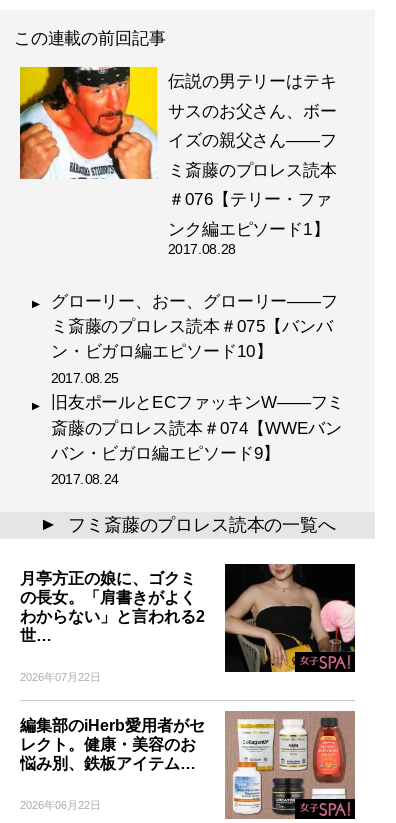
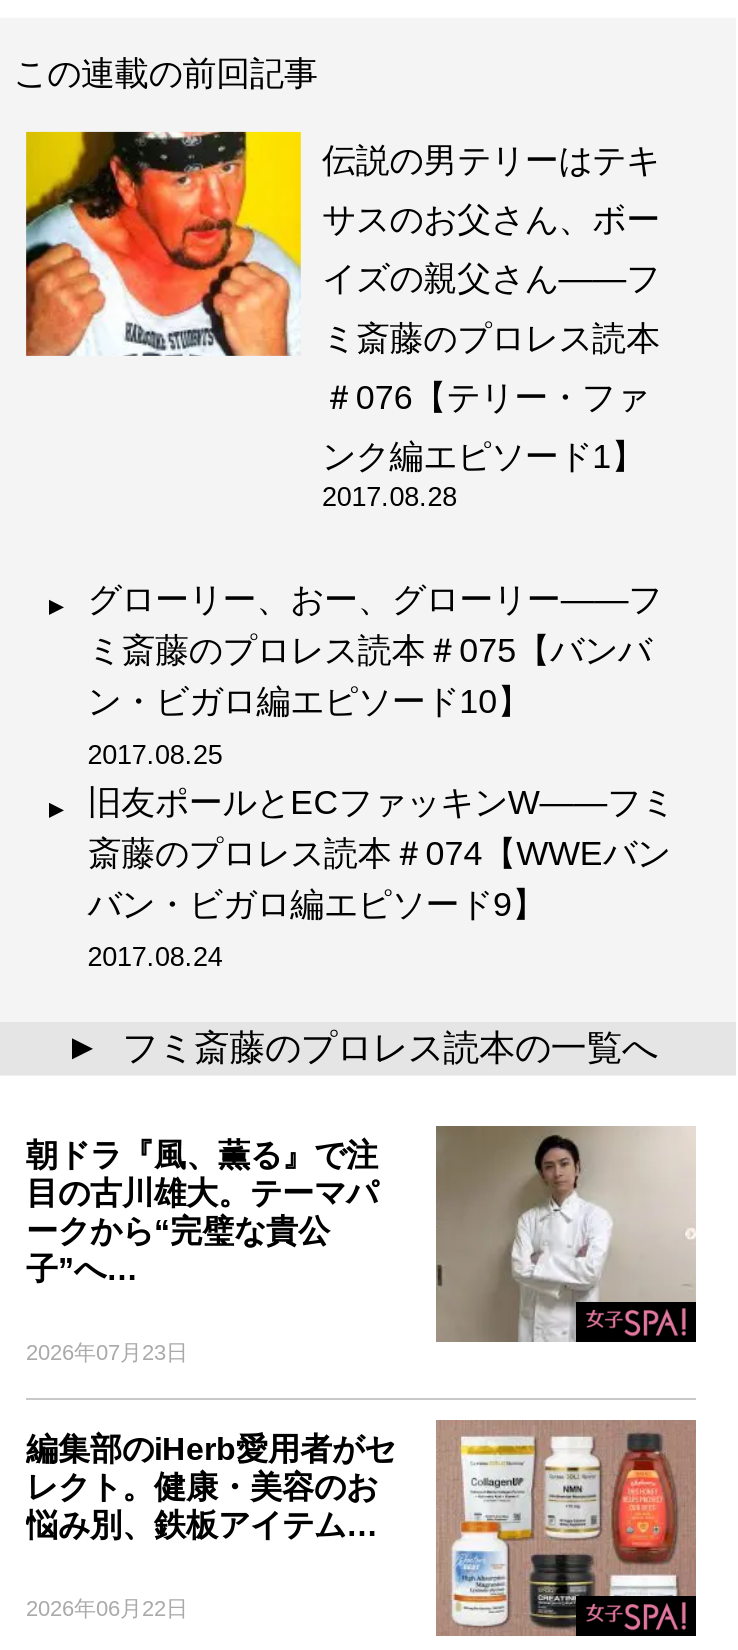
[20,563,356,673] [image] | 月亭方正の娘に、ゴクミ | の長女。「肩書きがよく | わからない」と言われる2 | 世… -> [26,1124,696,1344] [image] | 朝ドラ『風、薫る』で注 | 目の古川雄大。テーマパ | ークから“完璧な貴公 | 子”へ…
[20,671,101,683] 2026年07月22日 -> [26,1340,188,1364] 2026年07月23日

